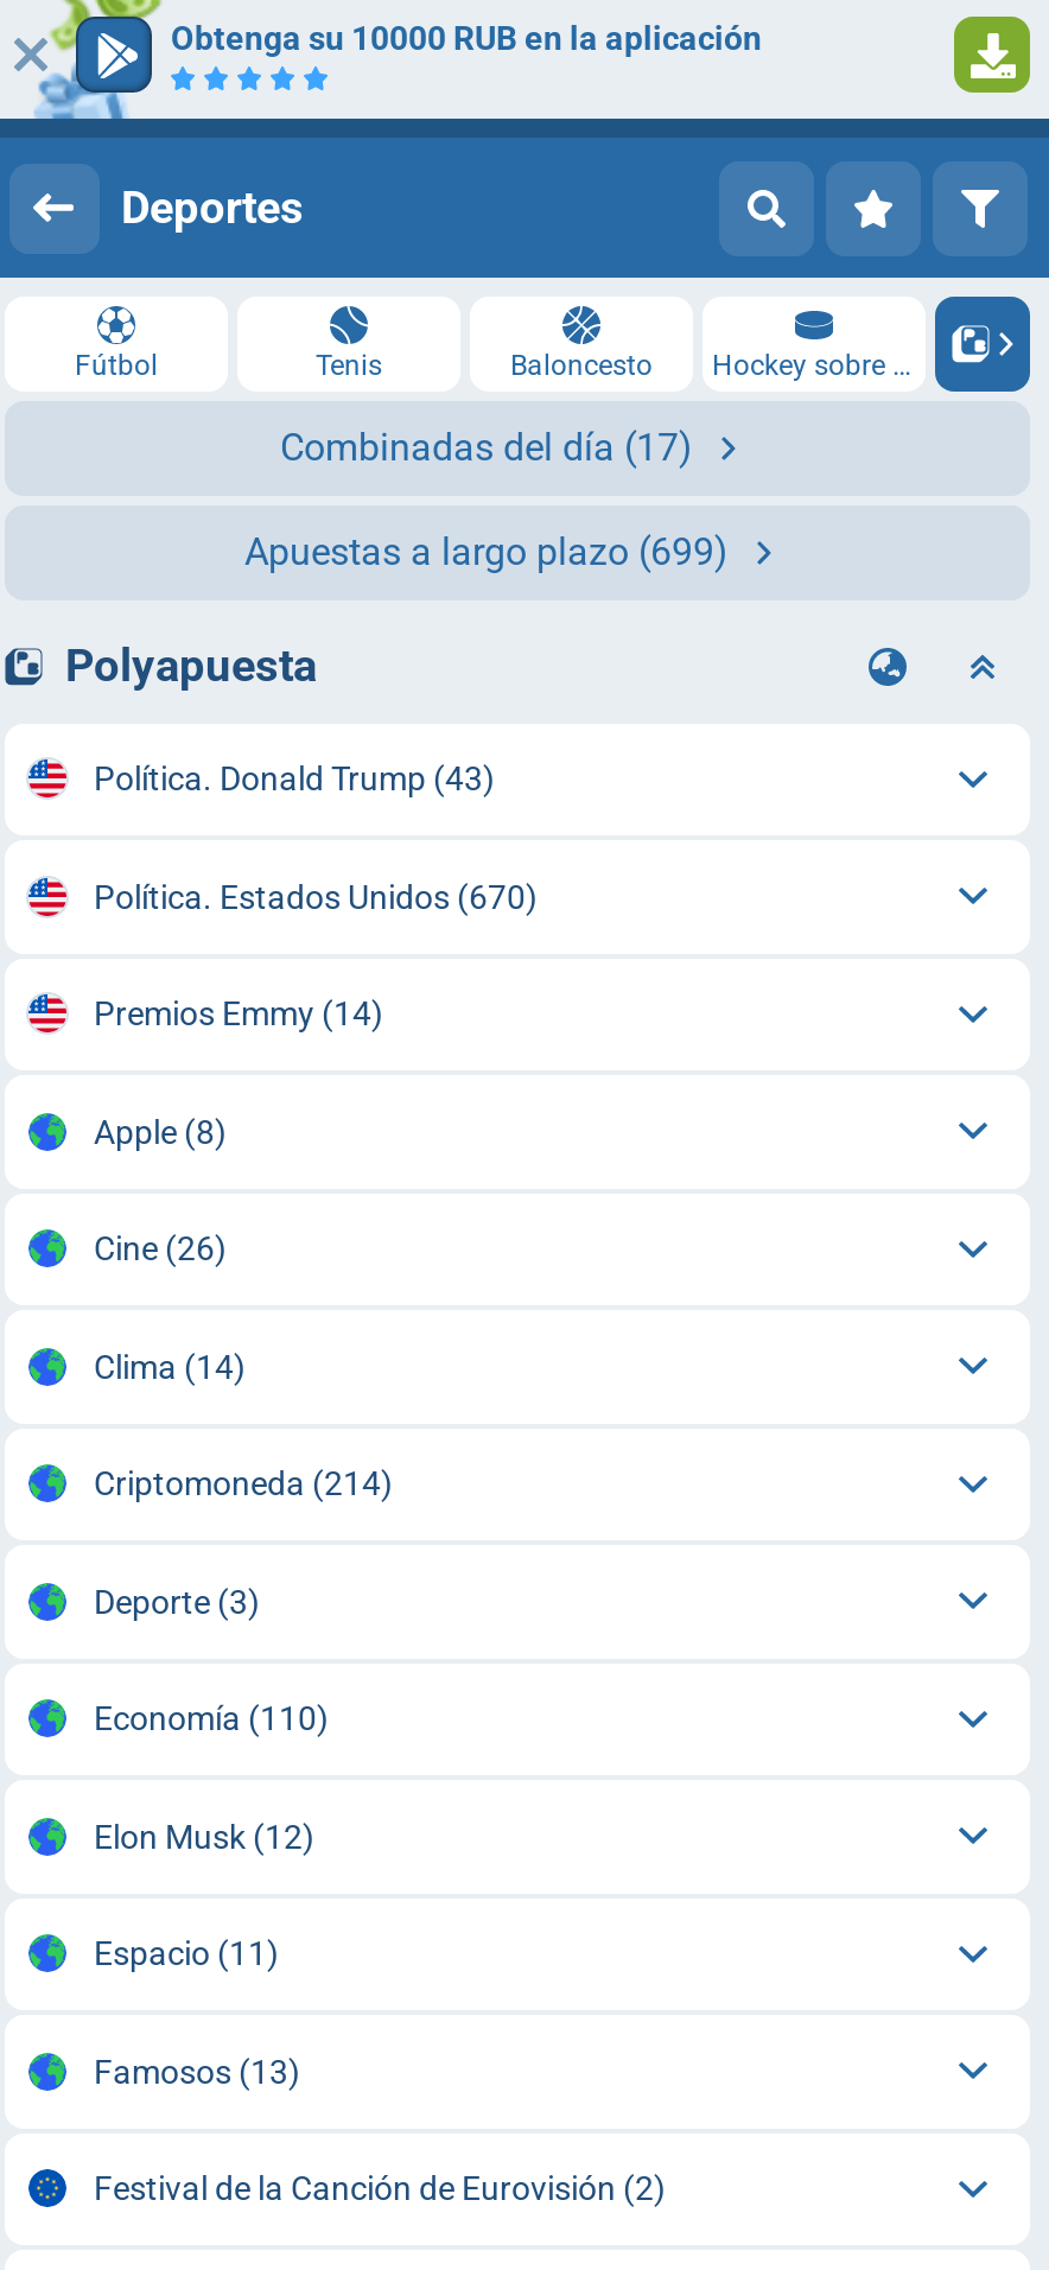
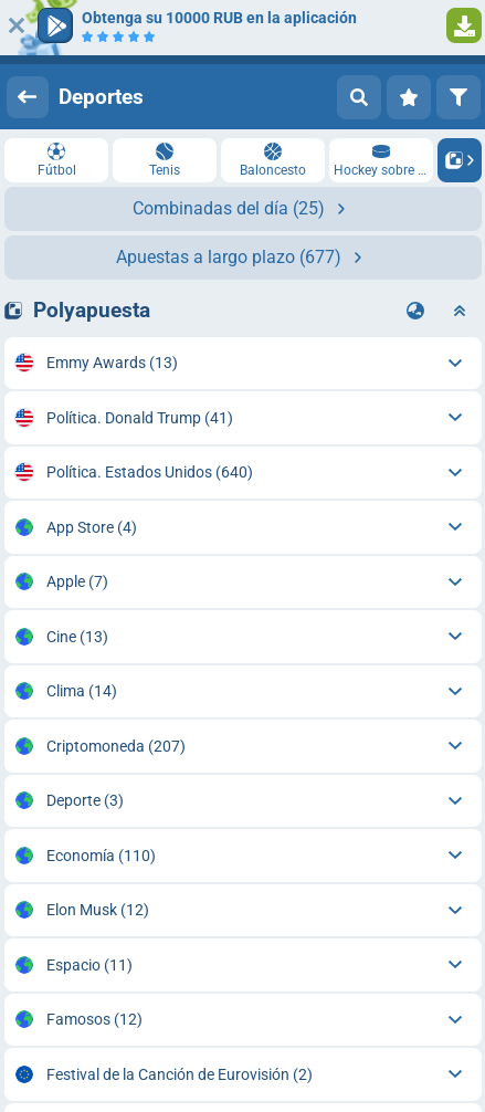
[280,425,693,470] Combinadas del día (17) -> [133,198,325,219] Combinadas del día (25)
[244,529,729,574] Apuestas a largo plazo (699) -> [116,246,341,267] Apuestas a largo plazo (677)
[94,760,538,1268] Política. Donald Trump (43) | Política. Estados Unidos (670) | Premios Emmy (14) | Apple (8) | Cine (26) -> [46,354,252,645] Emmy Awards (13) | Política. Donald Trump (41) | Política. Estados Unidos (640) | App Store (4) | Apple (7) | Cine (13)
[94,1465,393,1503] Criptomoneda (214) -> [46,737,185,755] Criptomoneda (207)
[94,2052,300,2090] Famosos (13) -> [46,1011,142,1028] Famosos (12)

